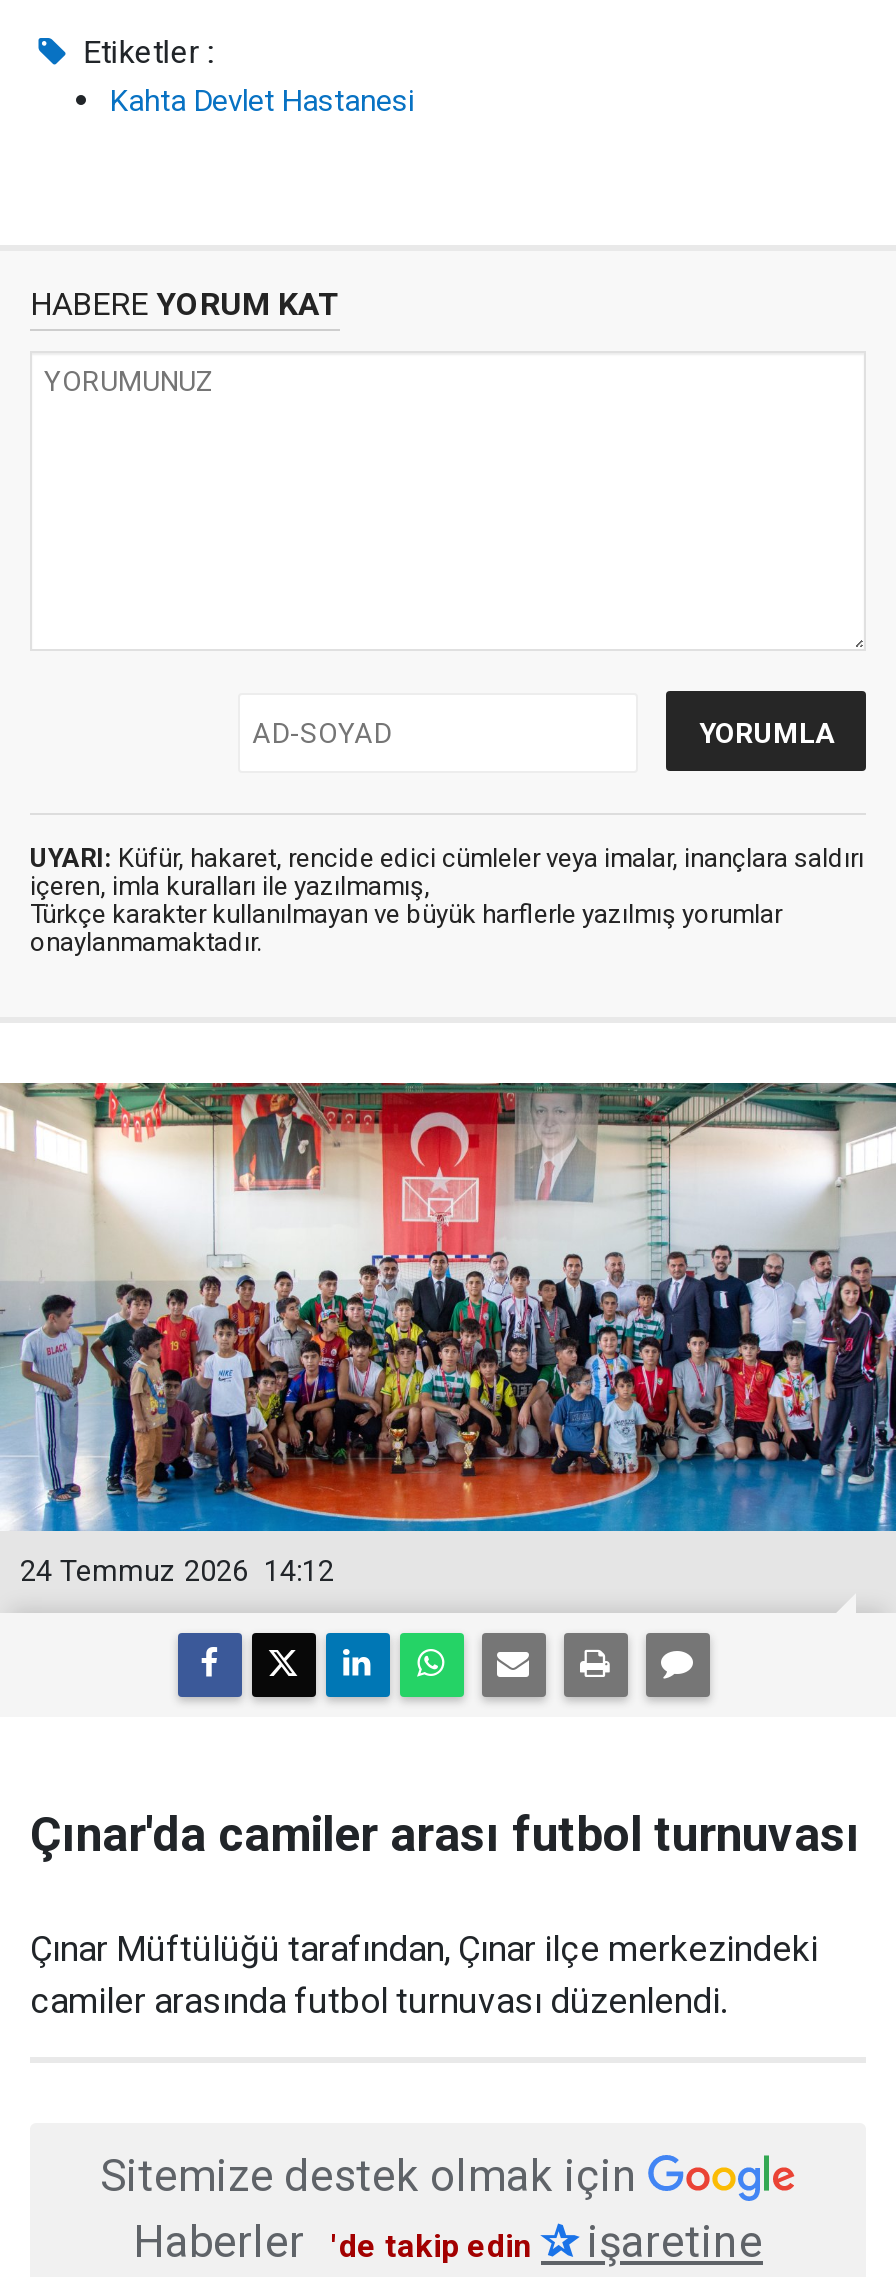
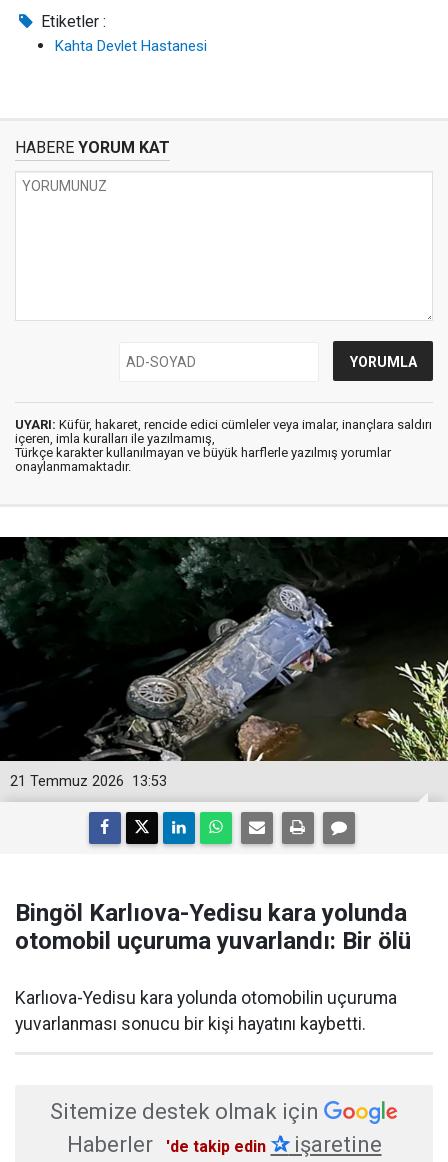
[6,1081,890,1589] [image] | 14:12 | 24 Temmuz 2026 -> [3,536,445,790] [image] | 13:53 | 21 Temmuz 2026
[30,1807,860,1863] Çınar'da camiler arası futbol turnuvası -> [15,899,411,955] Bingöl Karlıova-Yedisu kara yolunda | otomobil uçuruma yuvarlandı: Bir ölü
[30,1929,818,2021] Çınar Müftülüğü tarafından, Çınar ilçe merkezindeki | camiler arasında futbol turnuvası düzenlendi. -> [15,988,397,1034] Karlıova-Yedisu kara yolunda otomobilin uçuruma | yuvarlanması sonucu bir kişi hayatını kaybetti.

